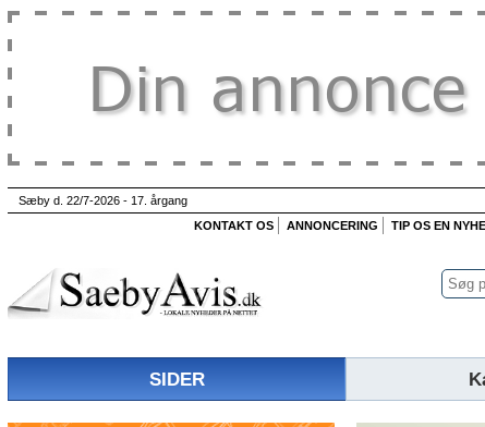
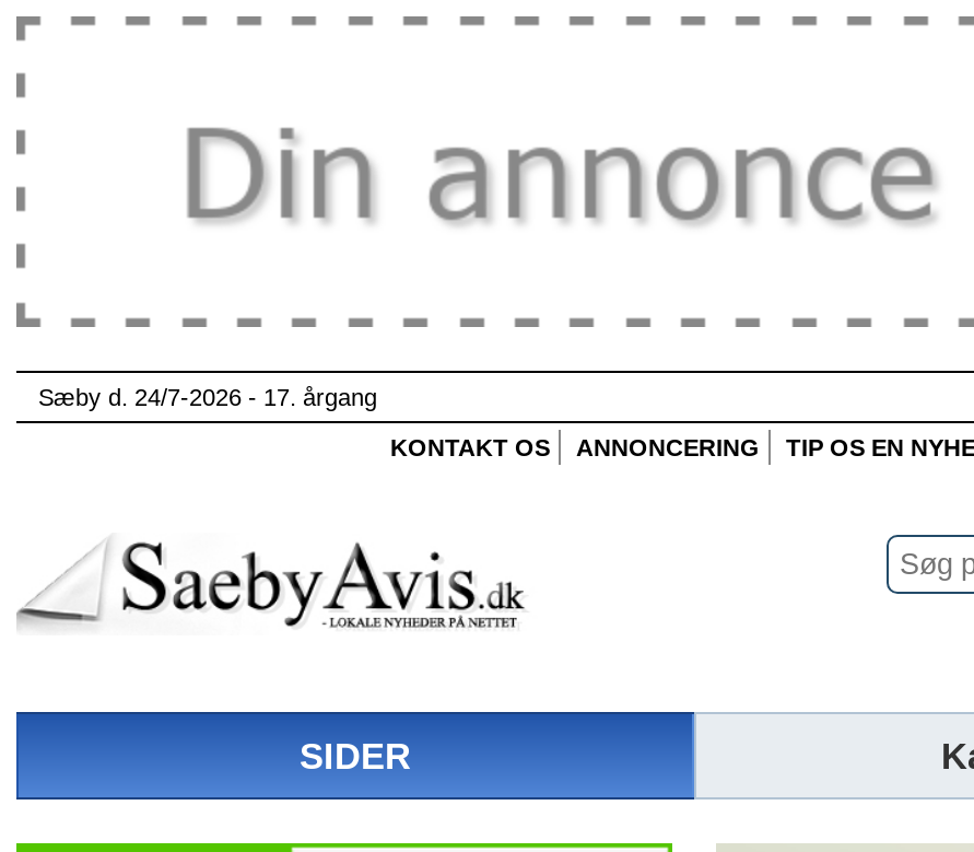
[19,194,187,207] Sæby d. 22/7-2026 - 17. årgang -> [38,384,377,410] Sæby d. 24/7-2026 - 17. årgang

